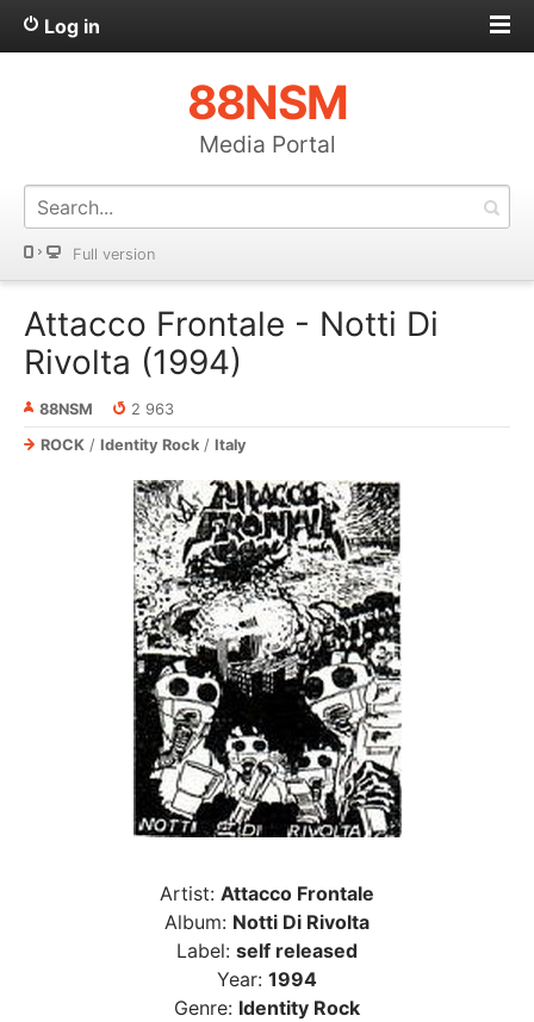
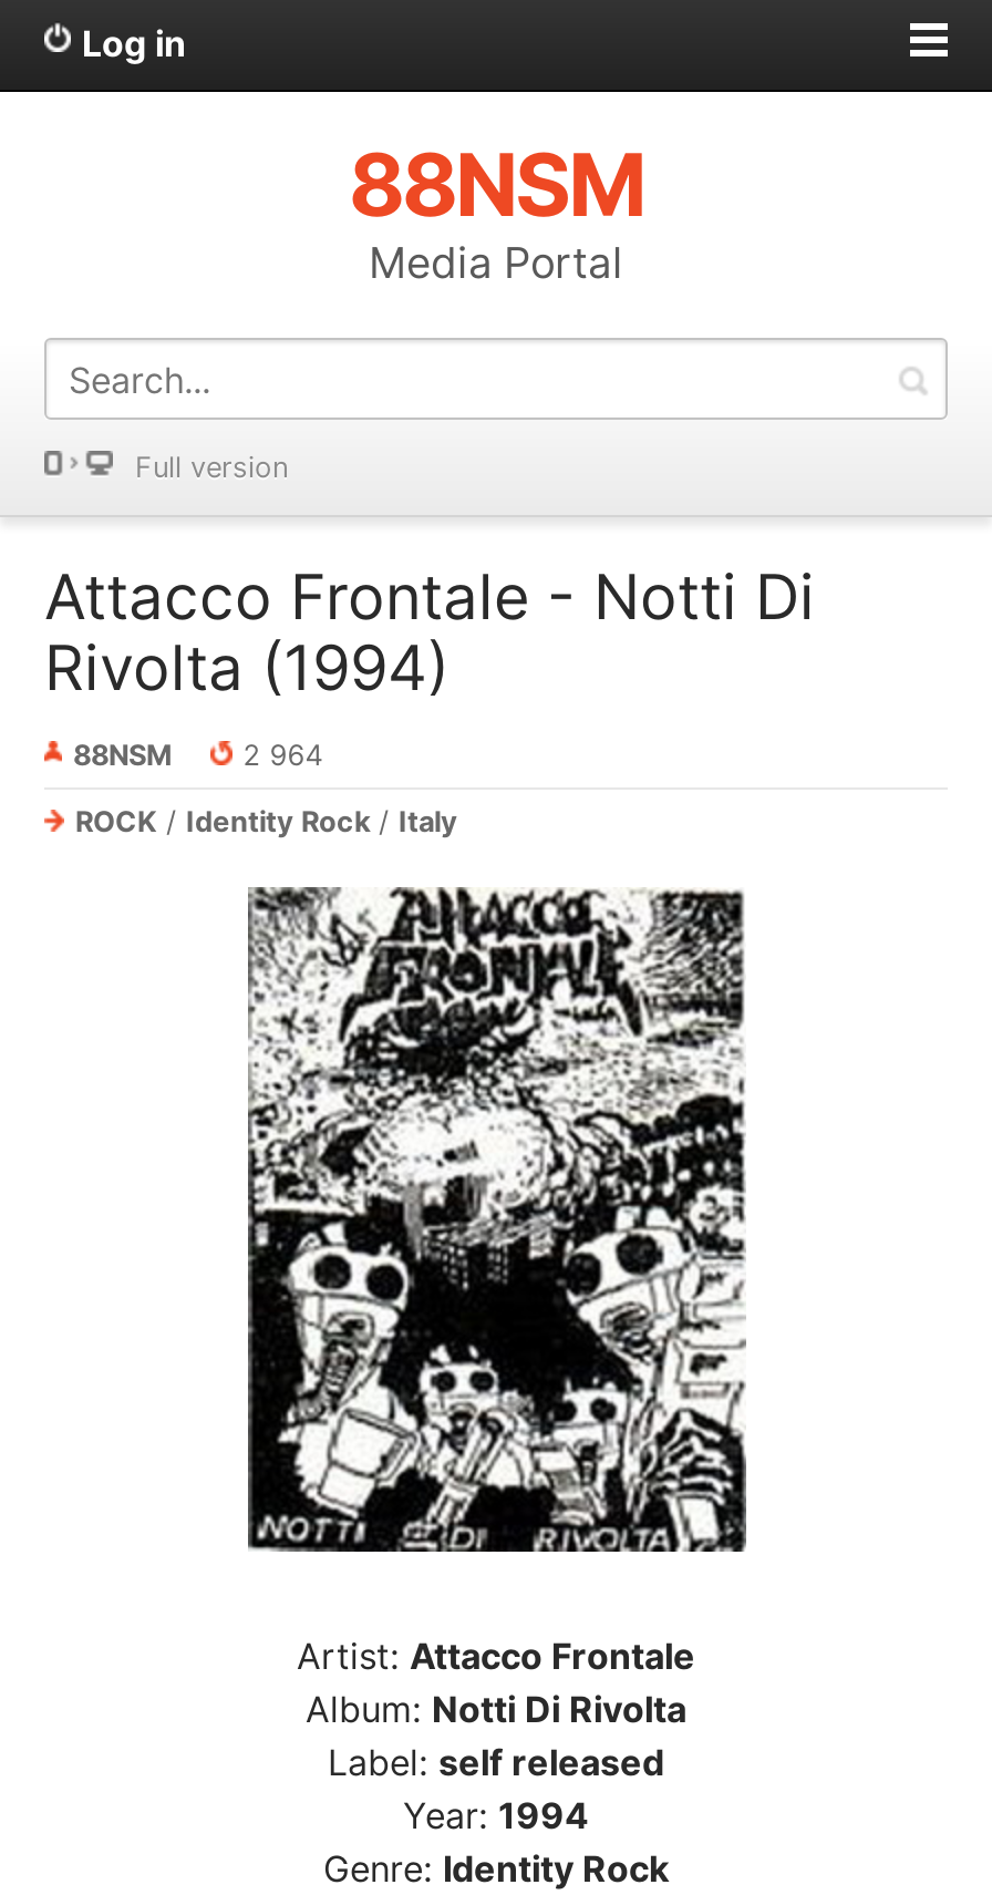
[131,400,174,418] 2 963 -> [243,739,323,772] 2 964

